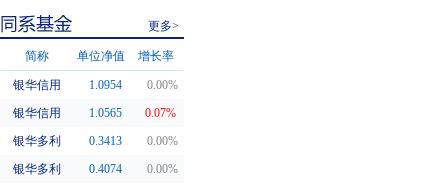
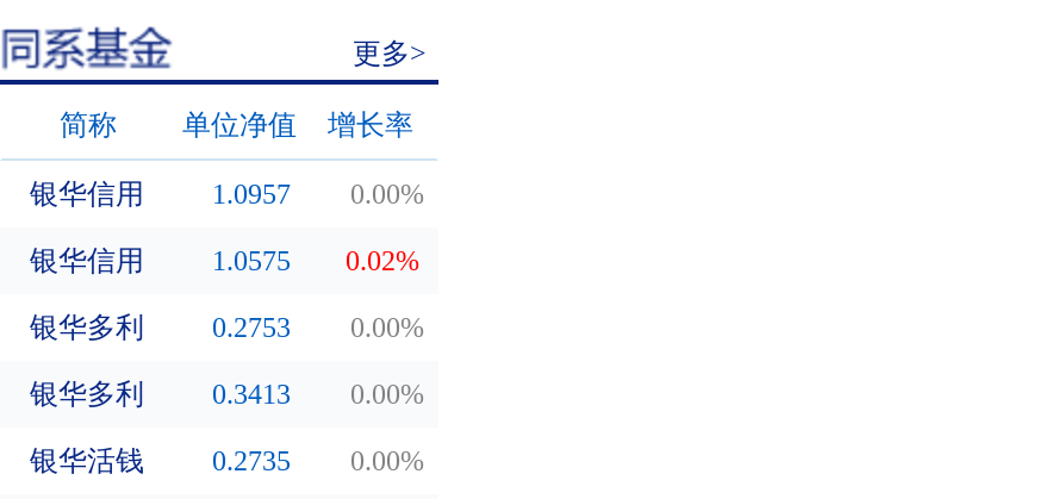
[89,78,178,92] 1.0954 0.00% -> [212,177,424,211] 1.0957 0.00%
[89,106,176,120] 1.0565 | 0.07% -> [30,244,424,344] 1.0575 | 0.02% | 银华多利 | 0.2753 | 0.00%
[12,162,60,176] 银华多利 -> [30,444,144,478] 银华活钱
[89,162,178,176] 0.4074 0.00% -> [212,444,424,478] 0.2735 0.00%

